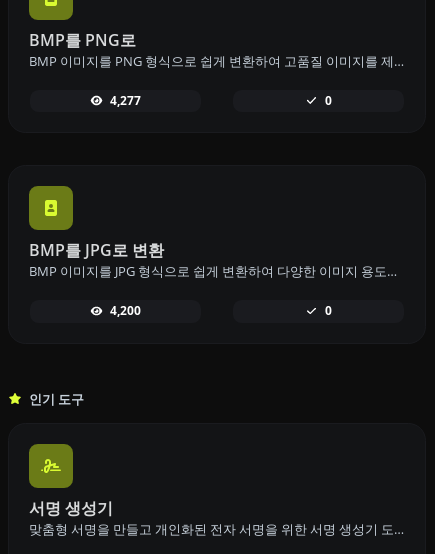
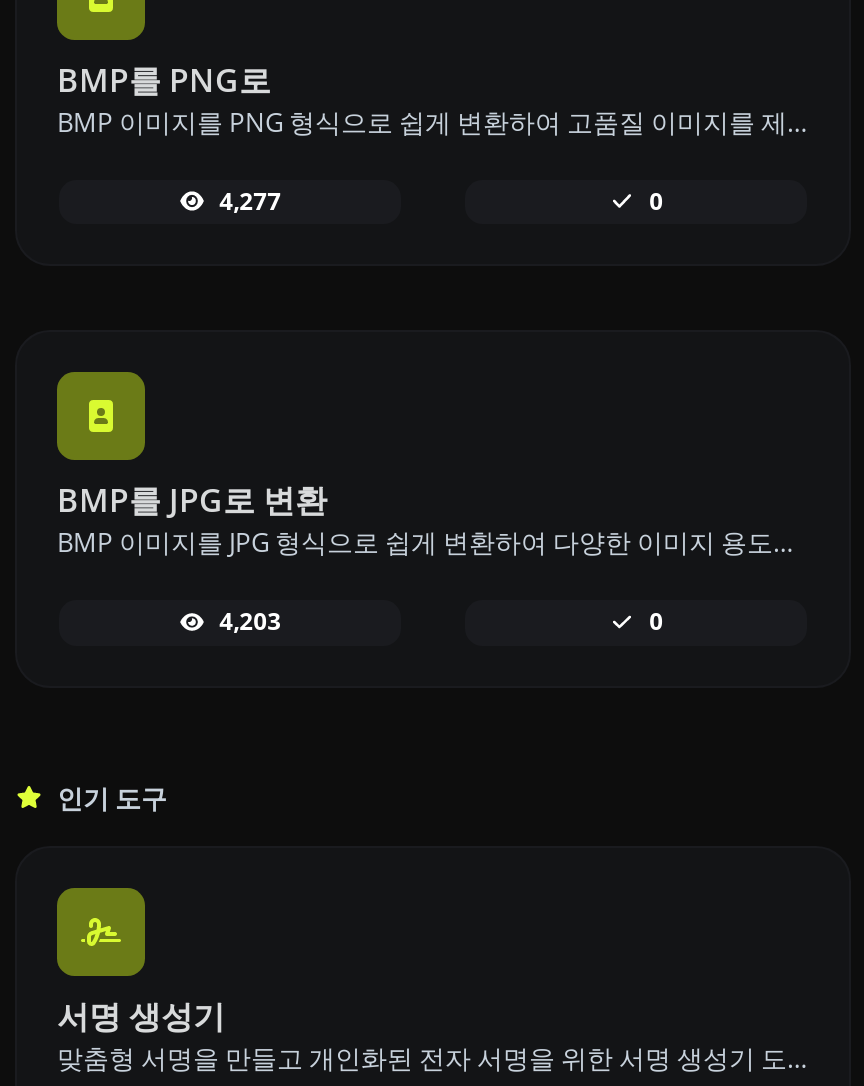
[107,302,141,319] 4,200 -> [213,605,281,639] 4,203

